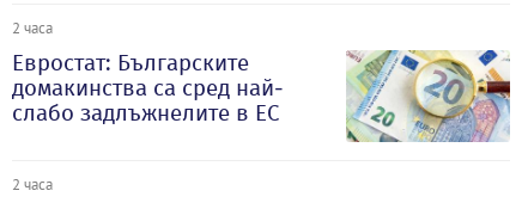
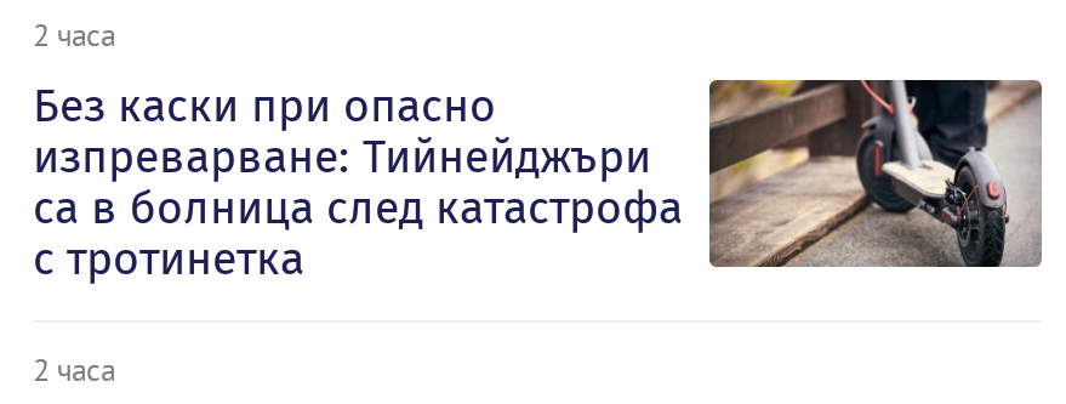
[12,48,284,126] Евростат: Българските | домакинства са сред най- | слабо задлъжнелите в ЕС -> [33,78,683,287] Без каски при опасно | изпреварване: Тийнейджъри | са в болница след катастрофа | с тротинетка
[346,49,511,143] [image] -> [707,76,1044,268] [image]

